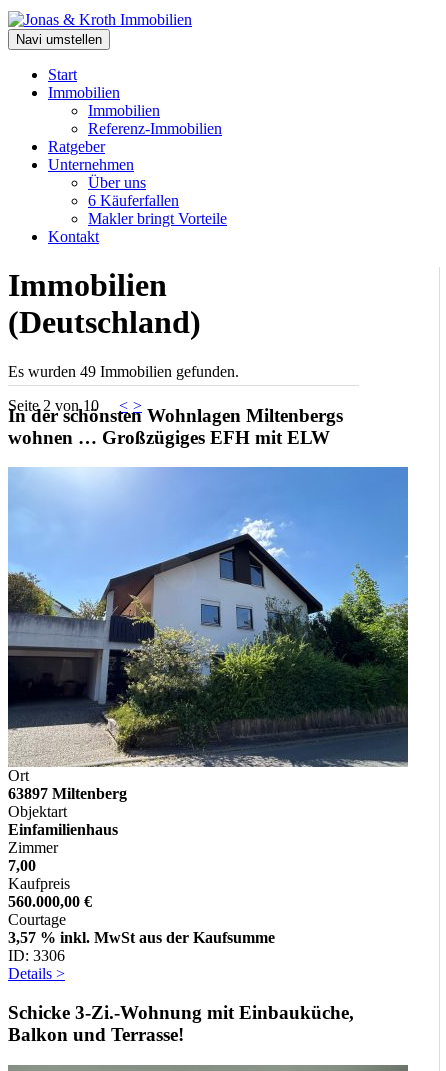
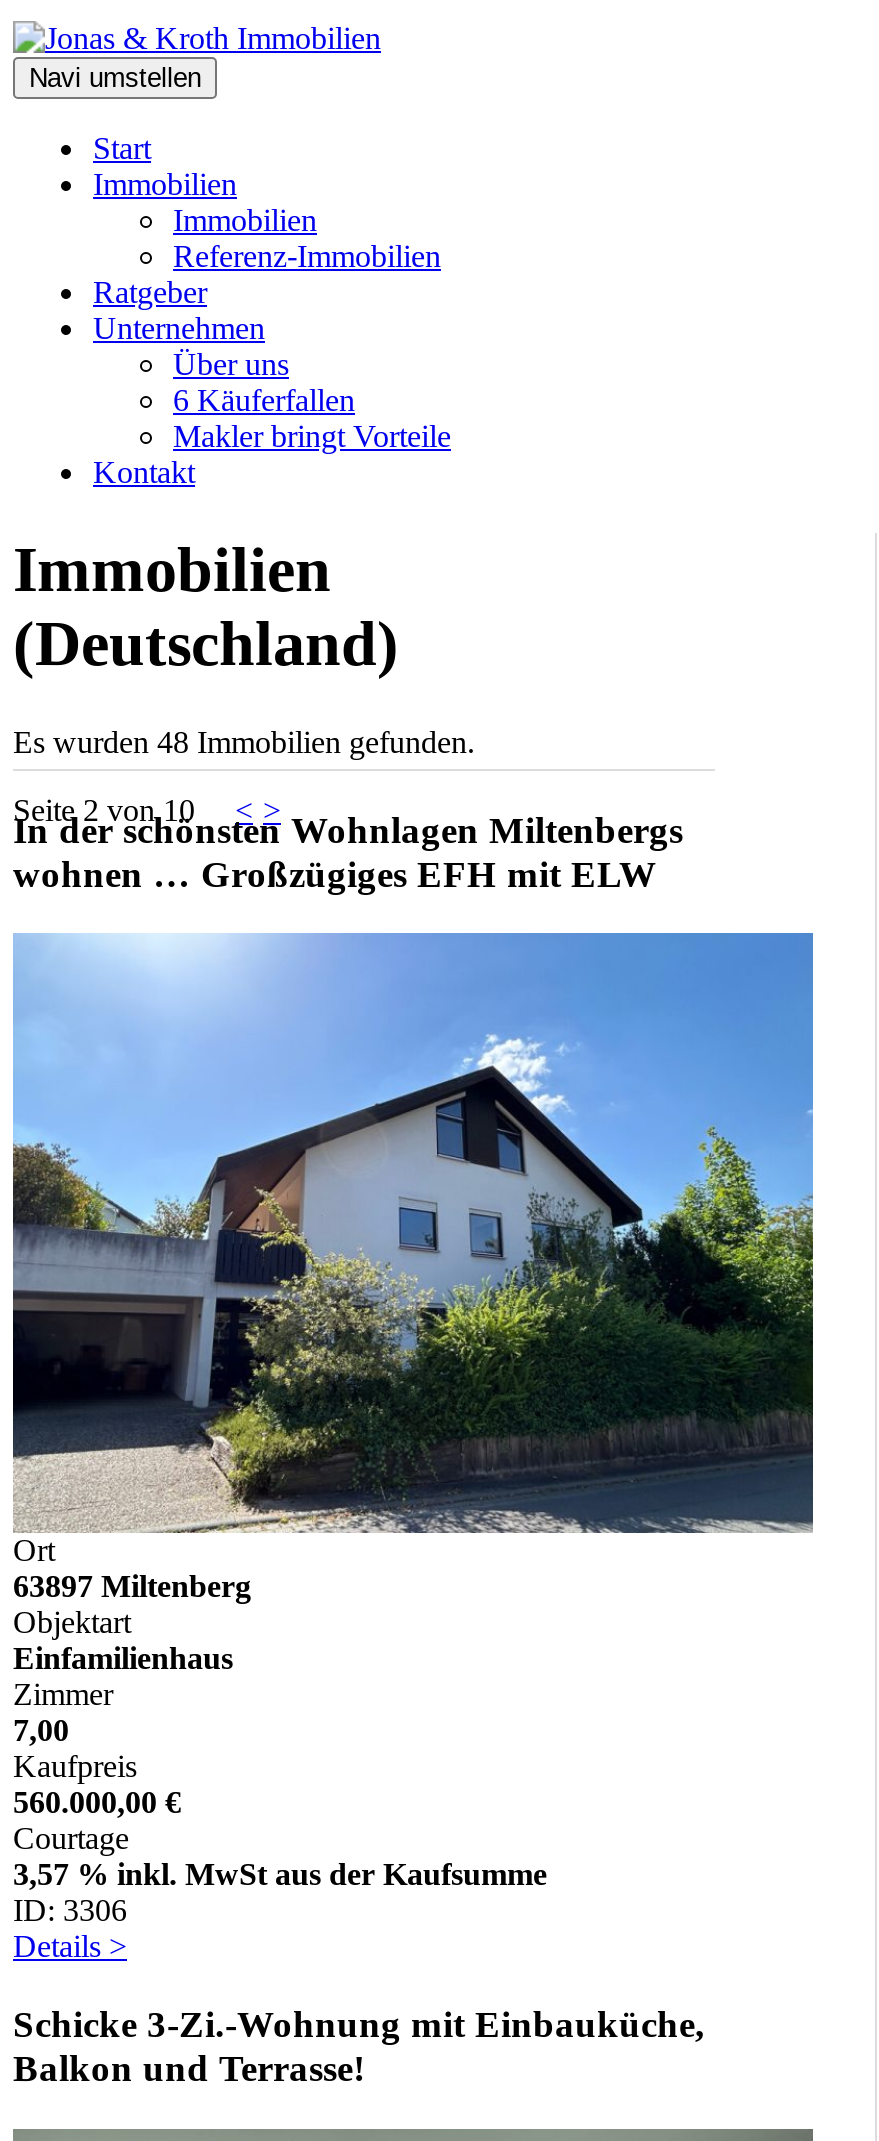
[8,363,239,380] Es wurden 49 Immobilien gefunden. -> [13,725,475,759] Es wurden 48 Immobilien gefunden.

